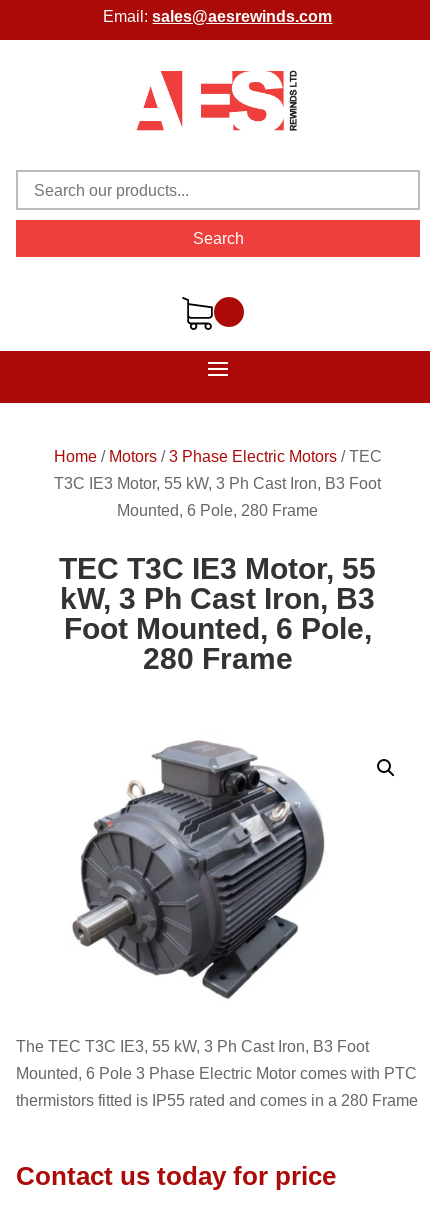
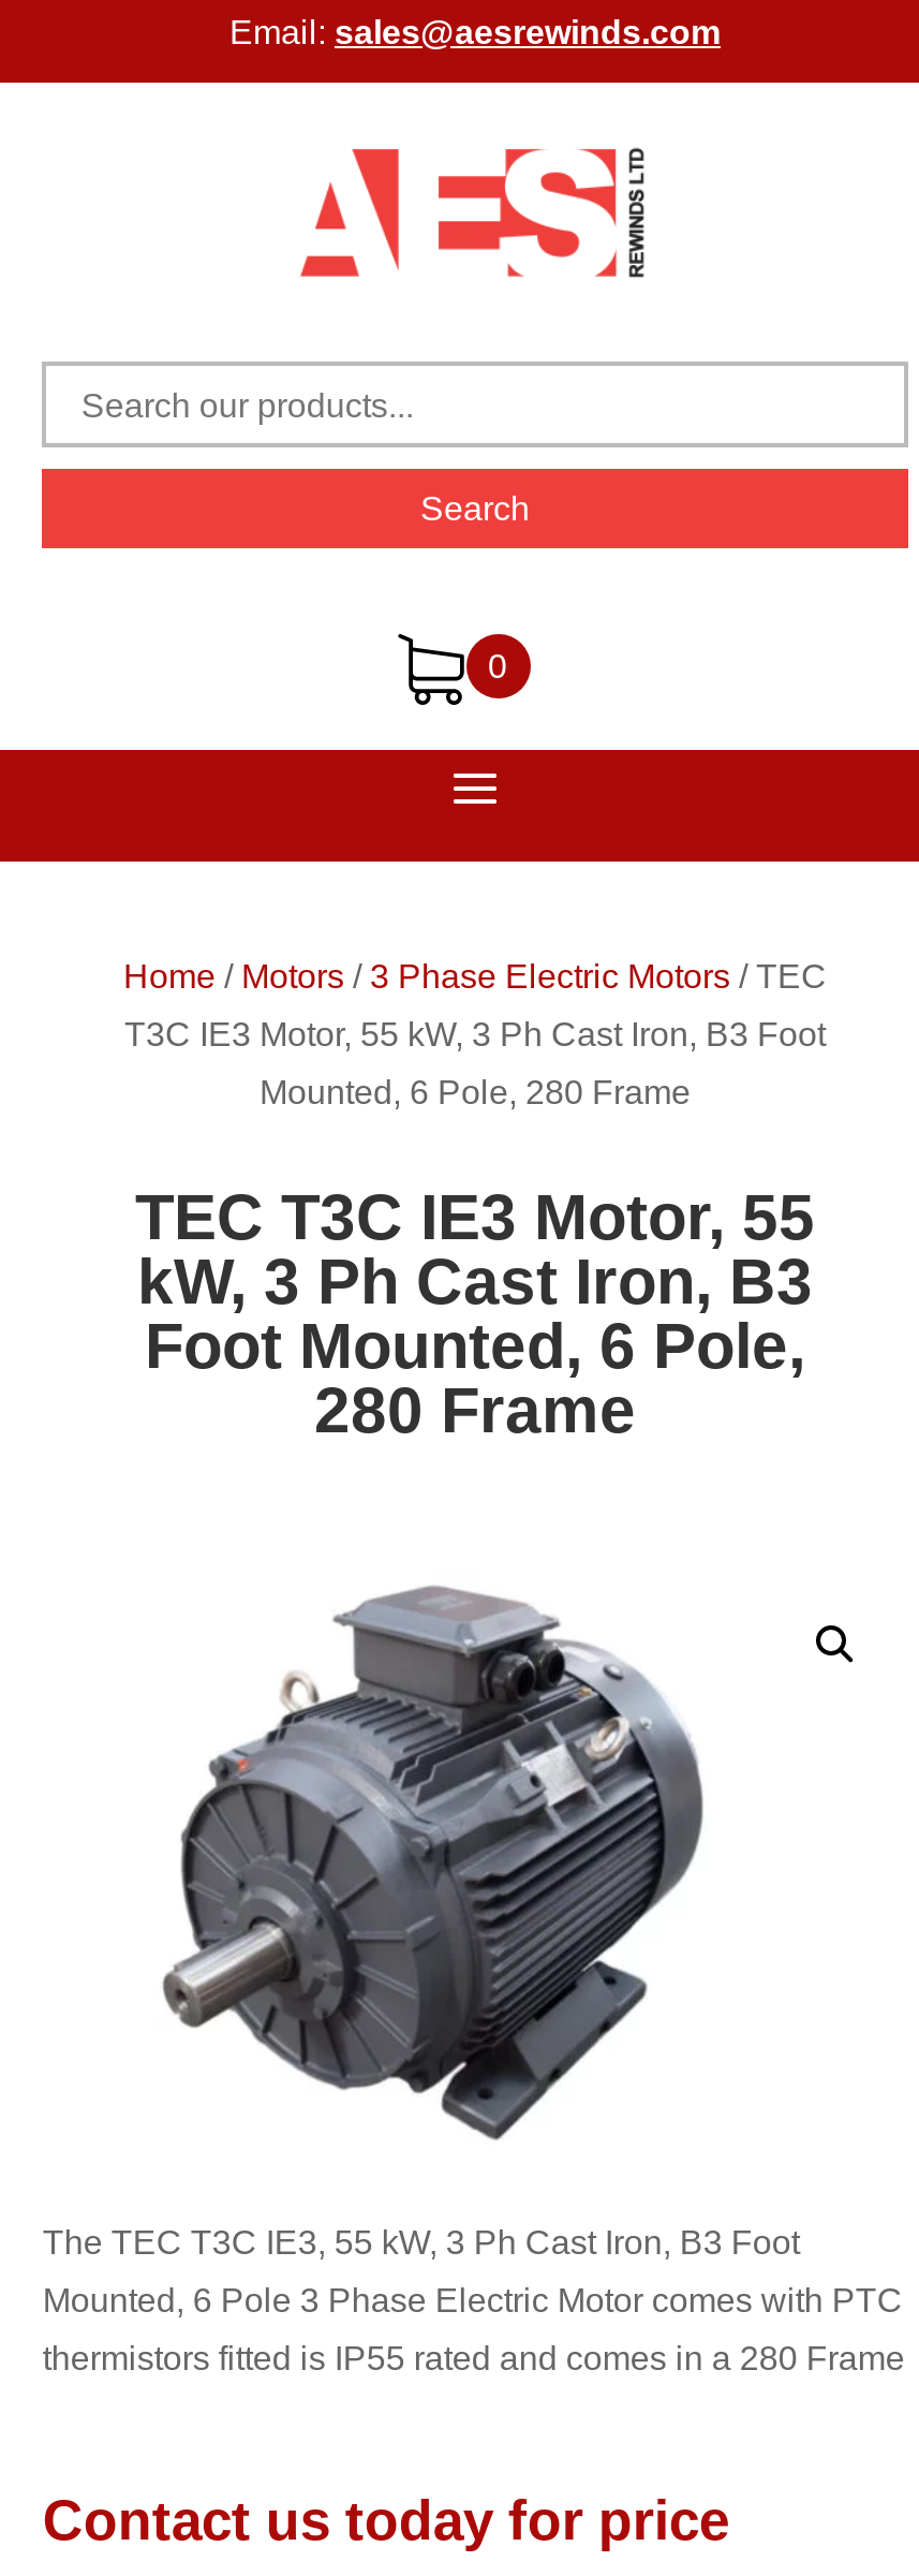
none -> [488,648,507,684] 0

